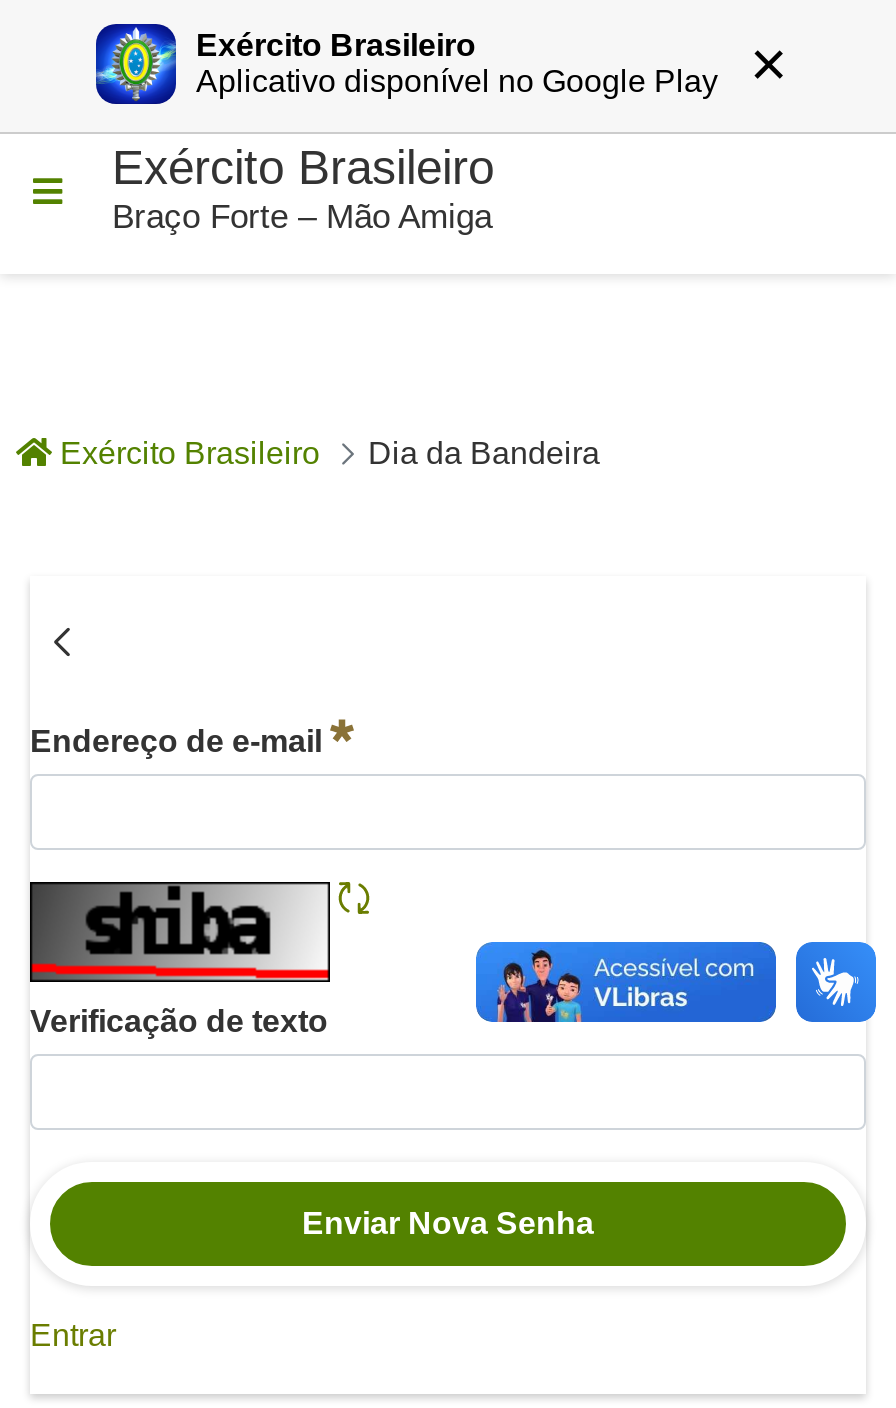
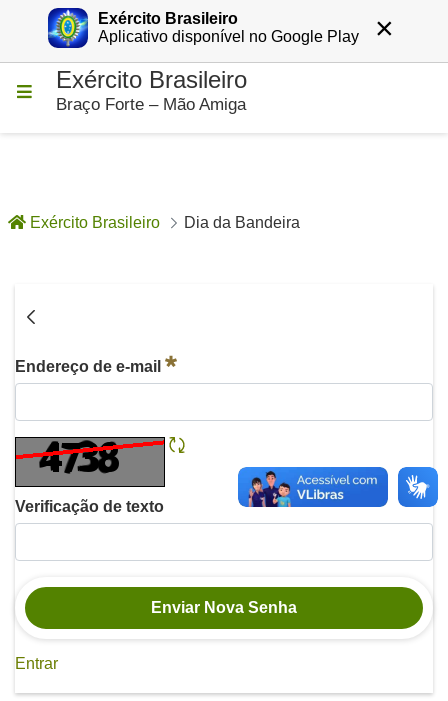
[30,882,330,982] [image] -> [15,437,165,487] [image]

